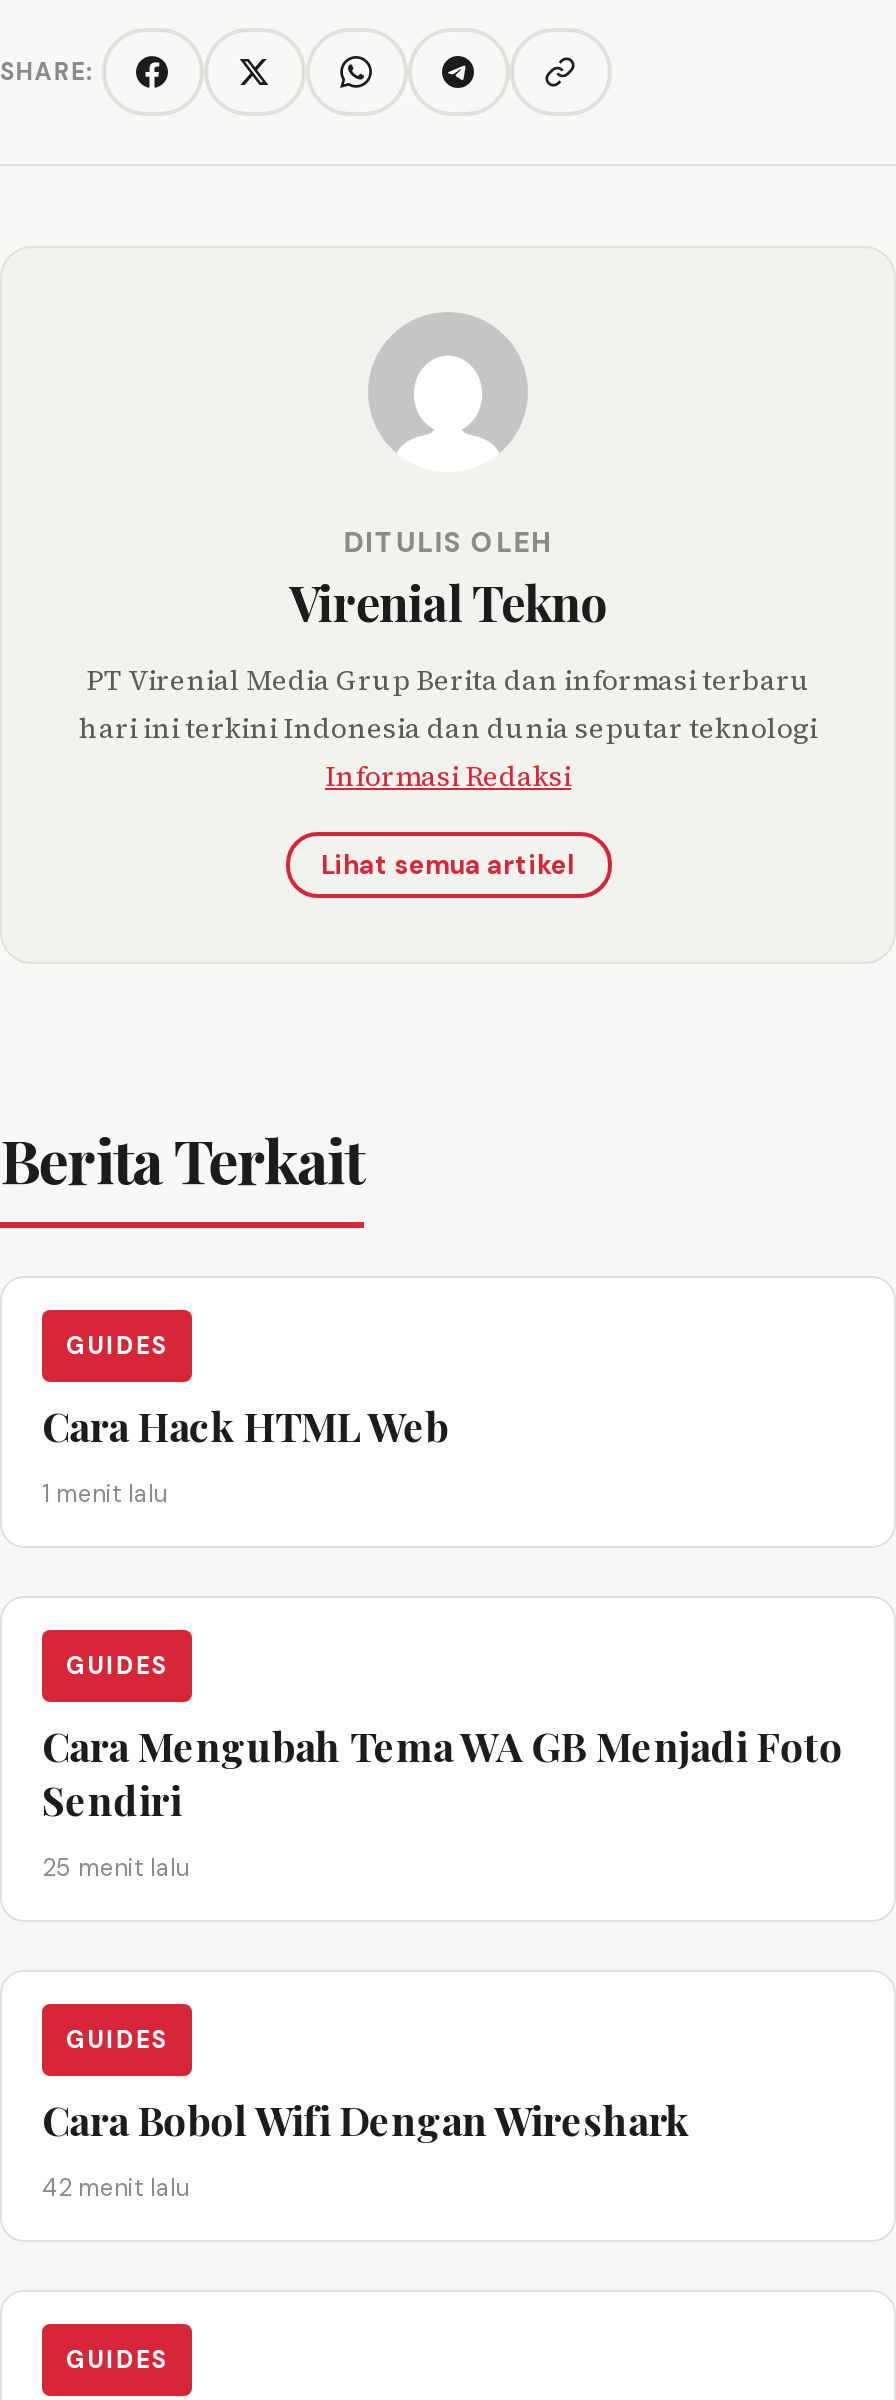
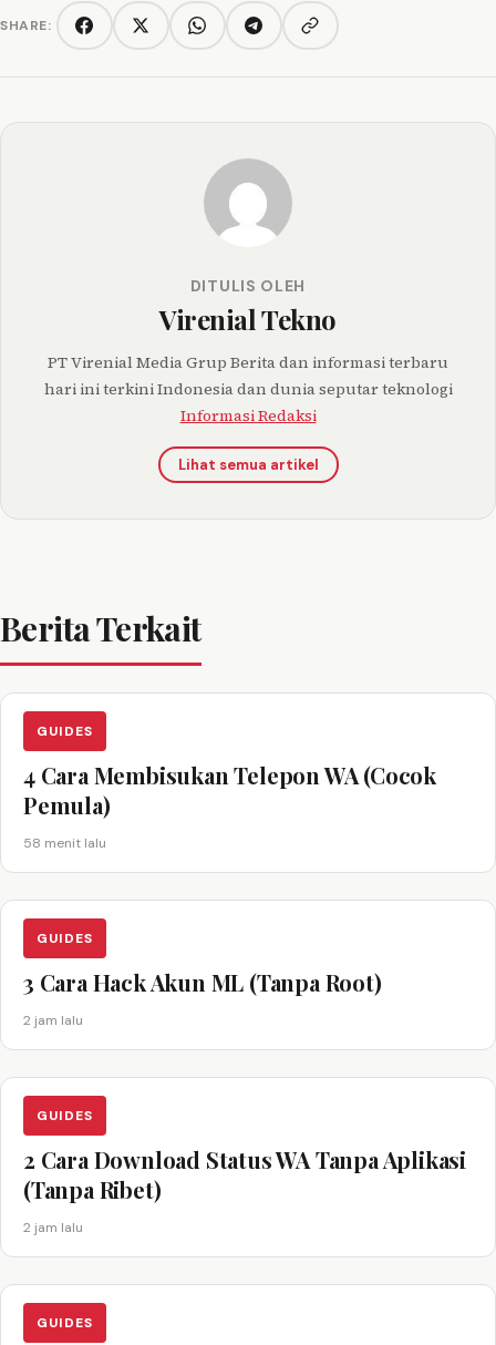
[42,1399,449,1453] Cara Hack HTML Web -> [23,760,436,820] 4 Cara Membisukan Telepon WA (Cocok | Pemula)
[42,1479,168,1511] 1 menit lalu -> [23,835,106,852] 58 menit lalu
[42,1719,843,1827] Cara Mengubah Tema WA GB Menjadi Foto | Sendiri -> [23,968,382,997] 3 Cara Hack Akun ML (Tanpa Root)
[42,1853,190,1885] 25 menit lalu -> [23,1012,83,1030] 2 jam lalu
[42,2093,689,2147] Cara Bobol Wifi Dengan Wireshark -> [23,1145,466,1205] 2 Cara Download Status WA Tanpa Aplikasi | (Tanpa Ribet)
[42,2173,190,2205] 42 menit lalu -> [23,1219,83,1237] 2 jam lalu

